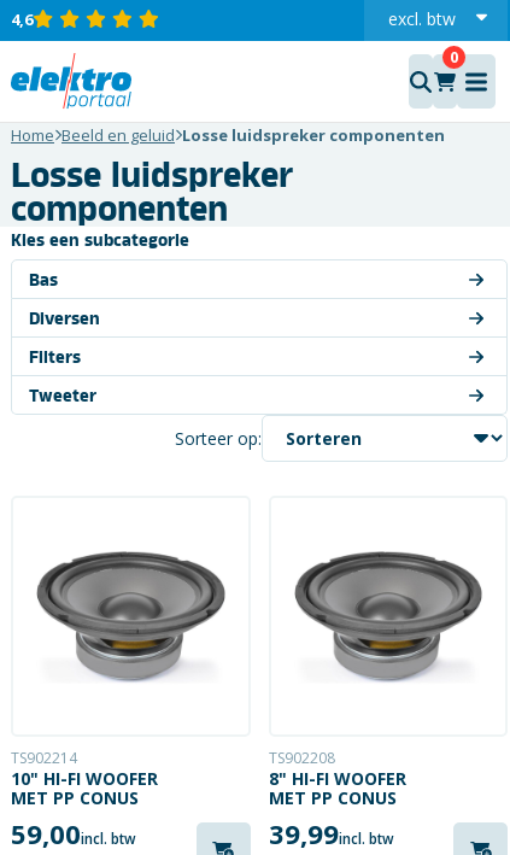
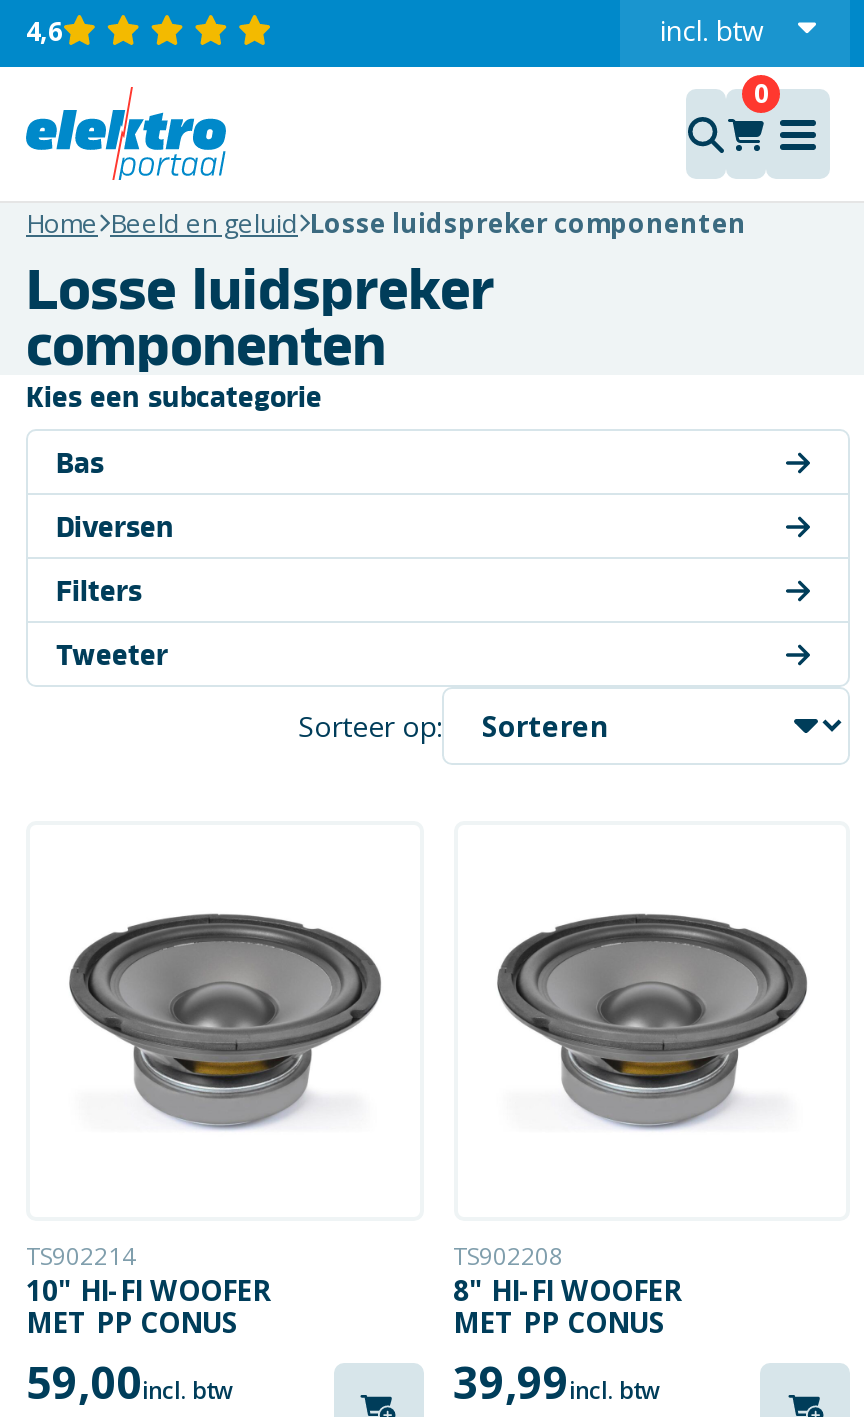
[388,7,461,30] excl. btw -> [660,11,772,49] incl. btw

